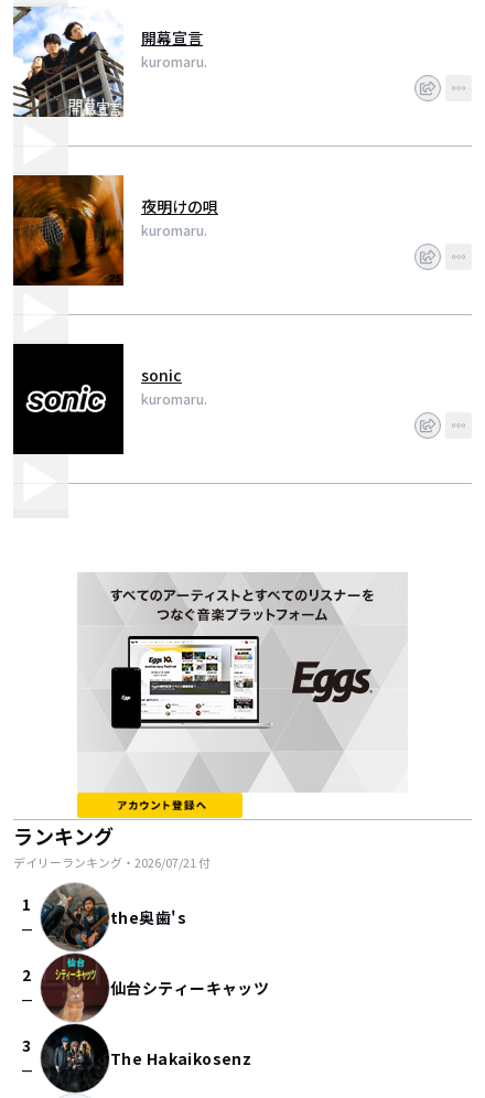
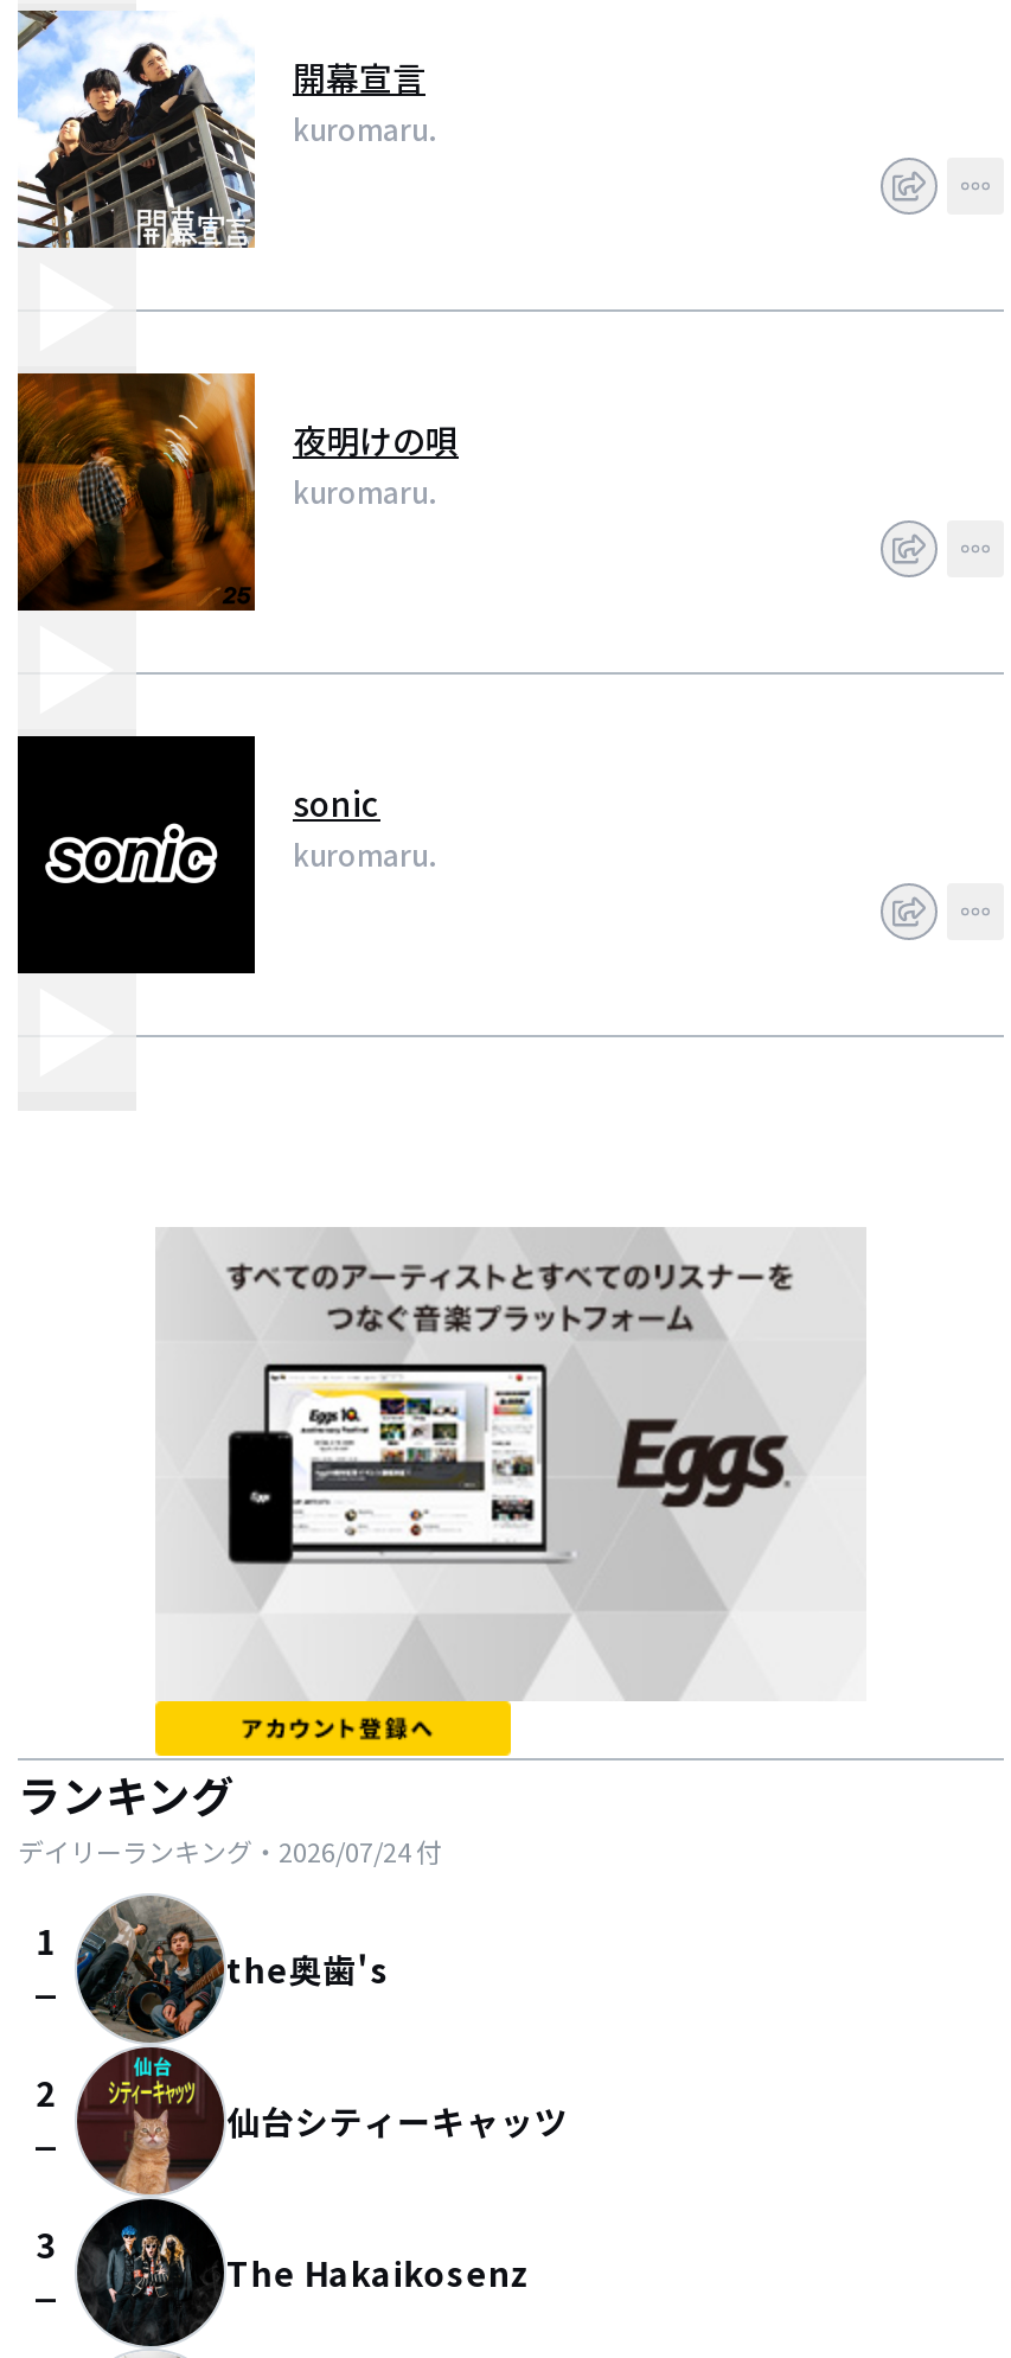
[13,853,211,871] デイリーランキング・2026/07/21付 -> [18,1832,442,1870] デイリーランキング・2026/07/24付

